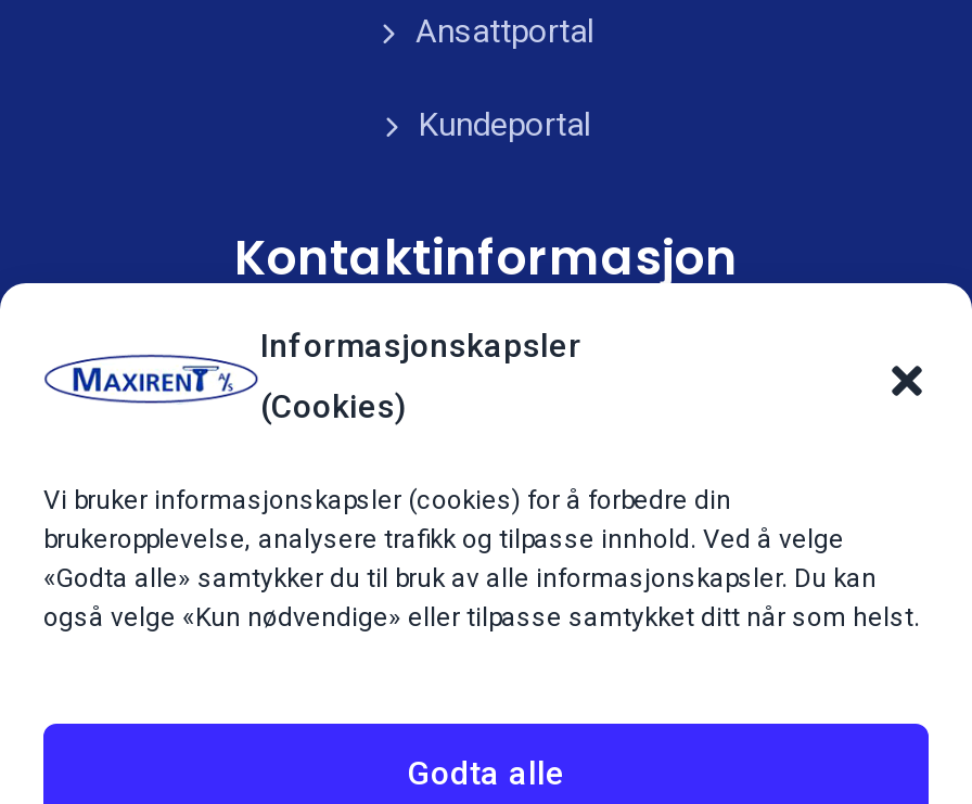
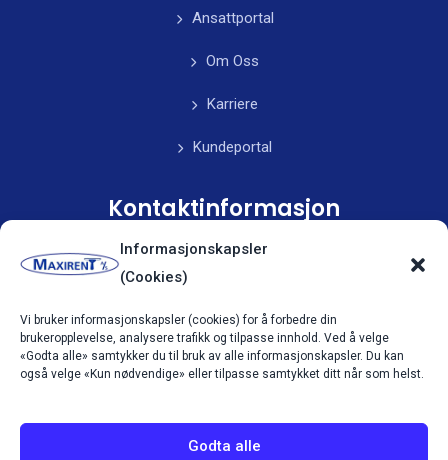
none -> [206,52,259,113] Om Oss | Karriere

